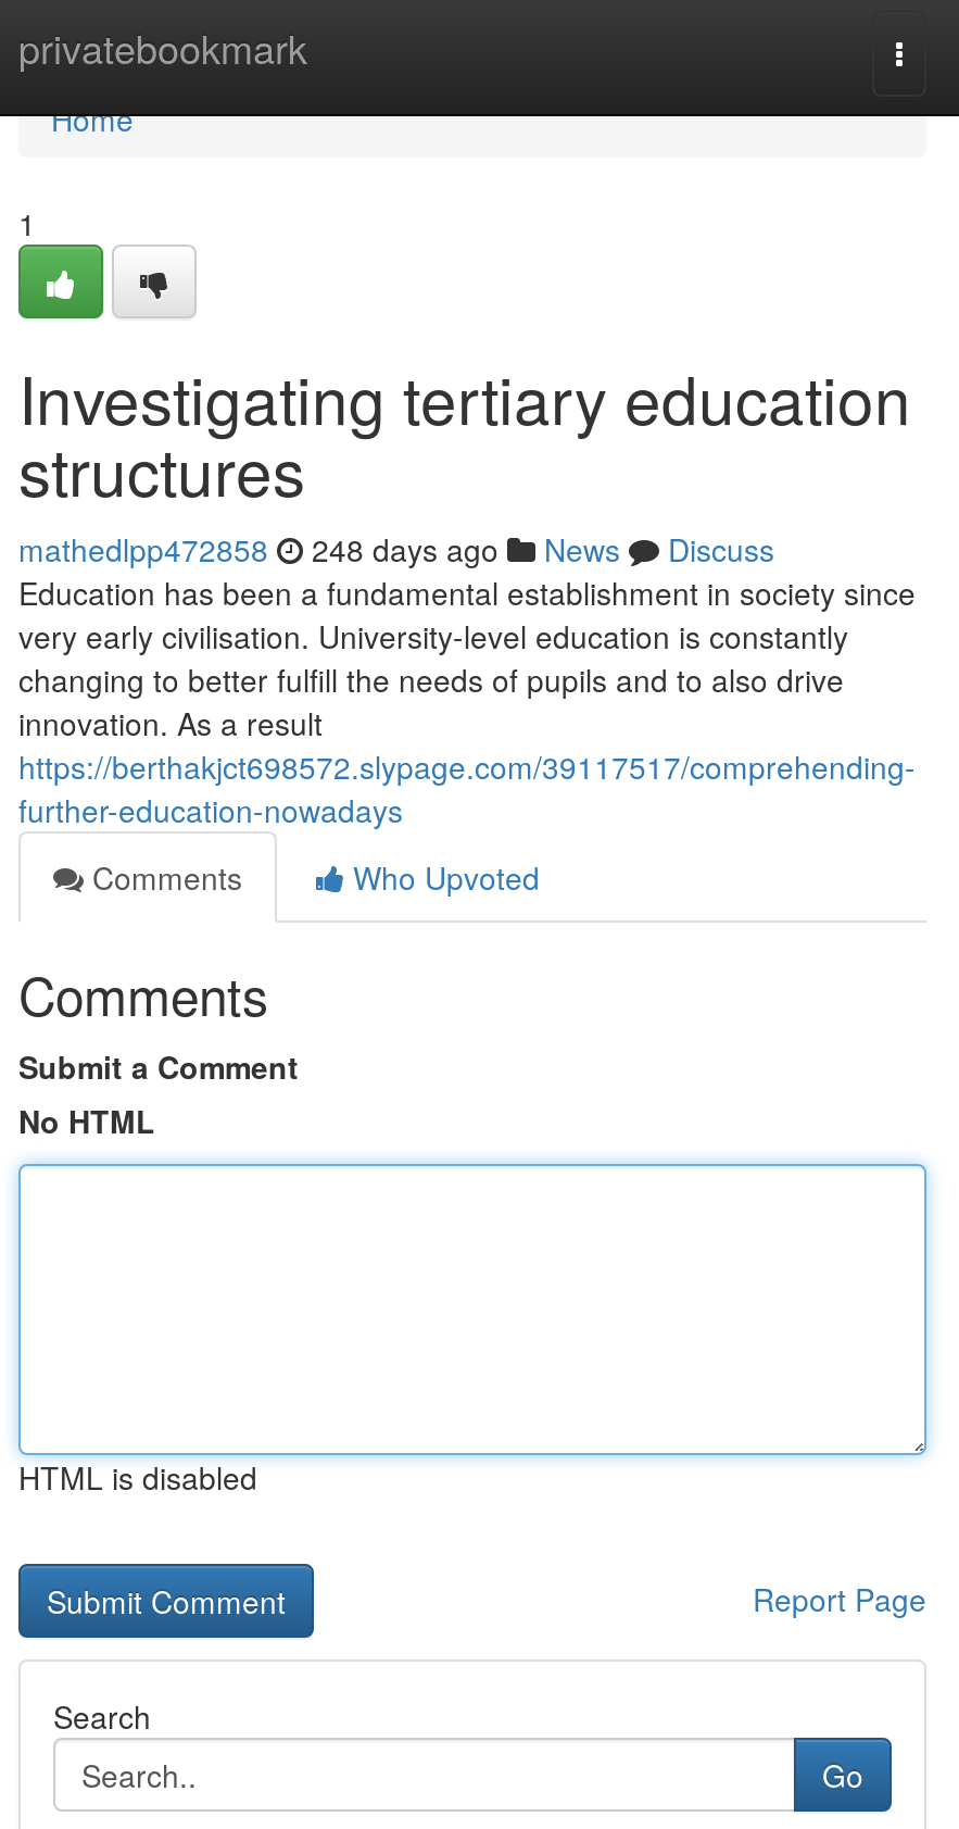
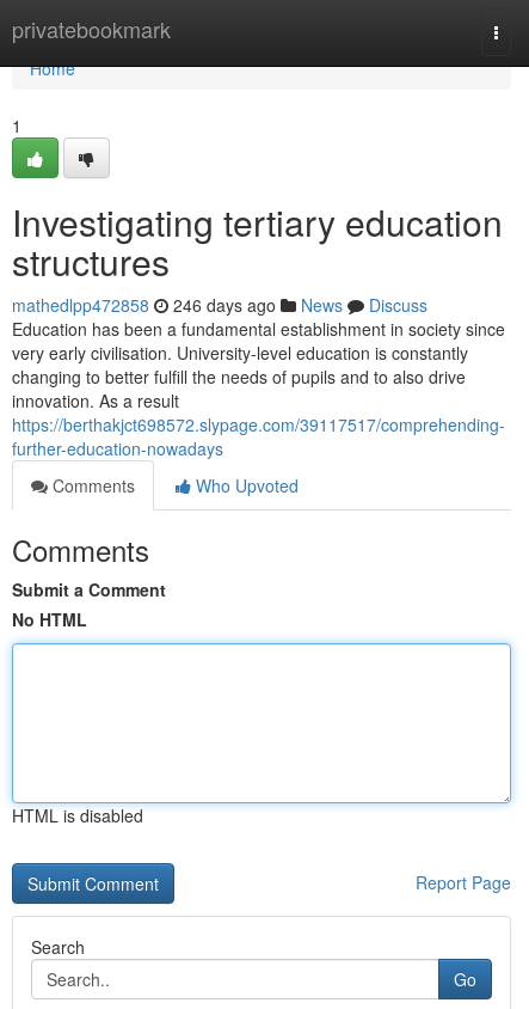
[18,527,774,571] mathedlpp472858 248 days ago News Discuss -> [12,293,427,317] mathedlpp472858 246 days ago News Discuss

